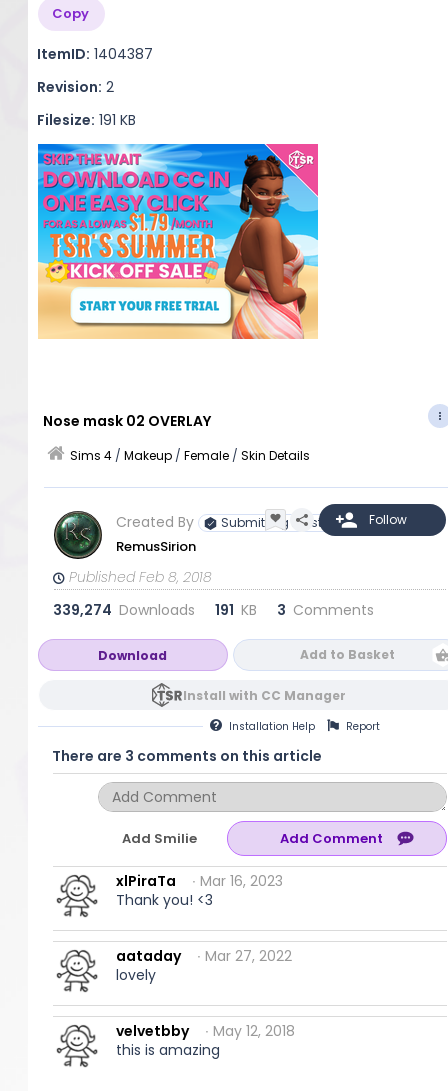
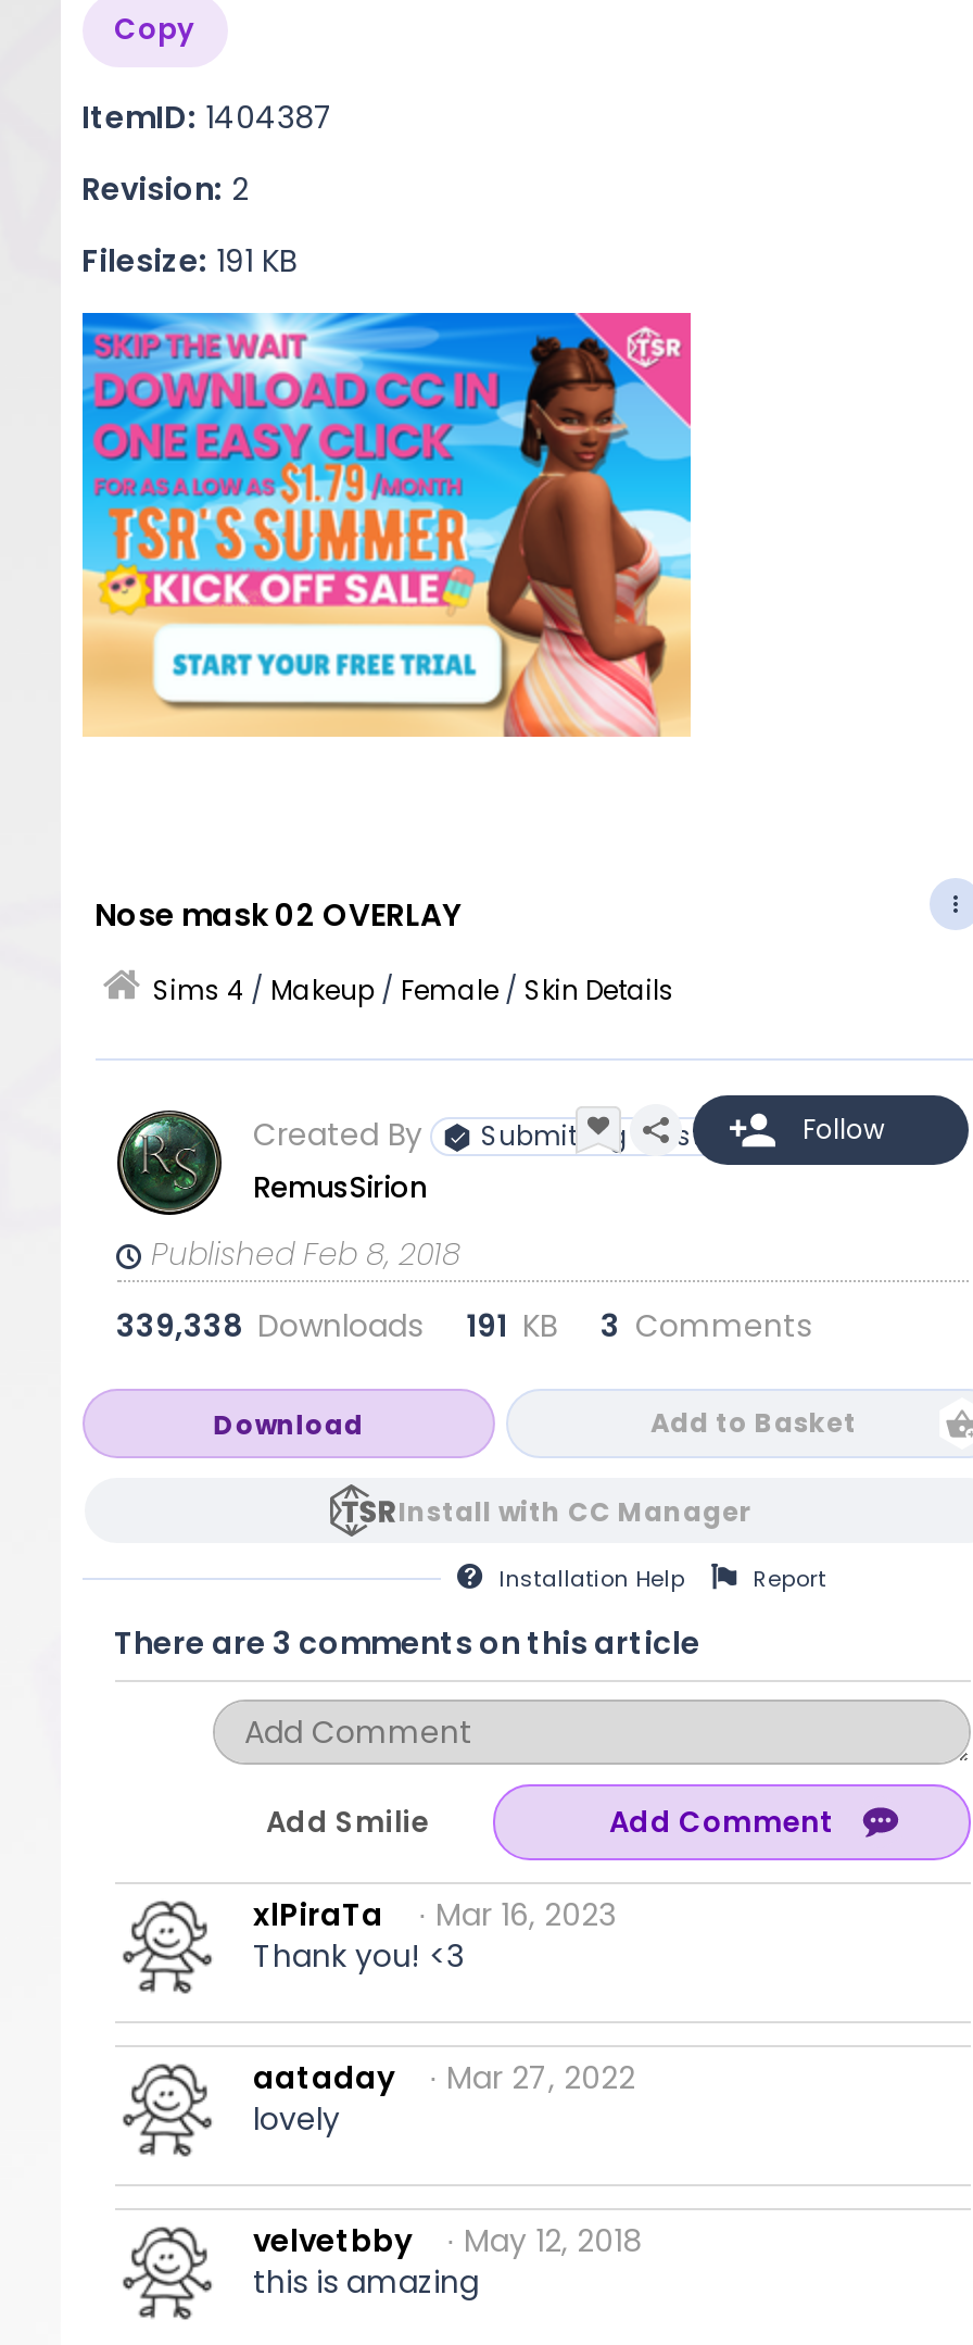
[53,600,374,620] 339,274 Downloads 191 KB 3 Comments -> [116,1304,811,1347] 339,338 Downloads 191 KB 3 Comments

